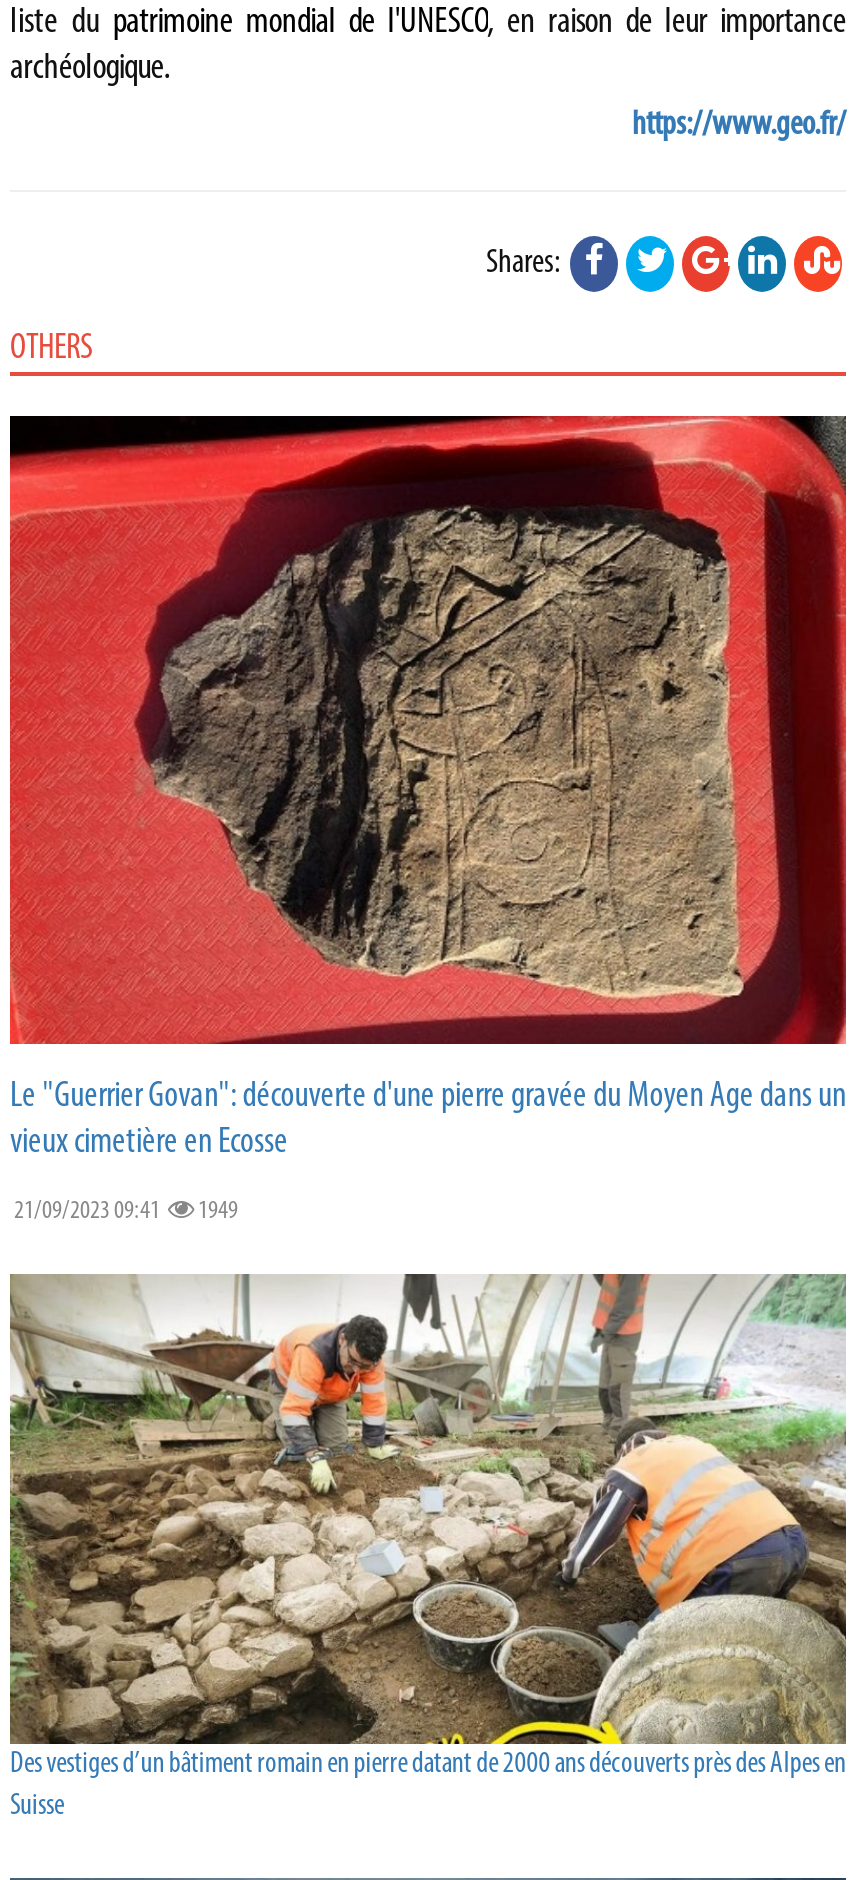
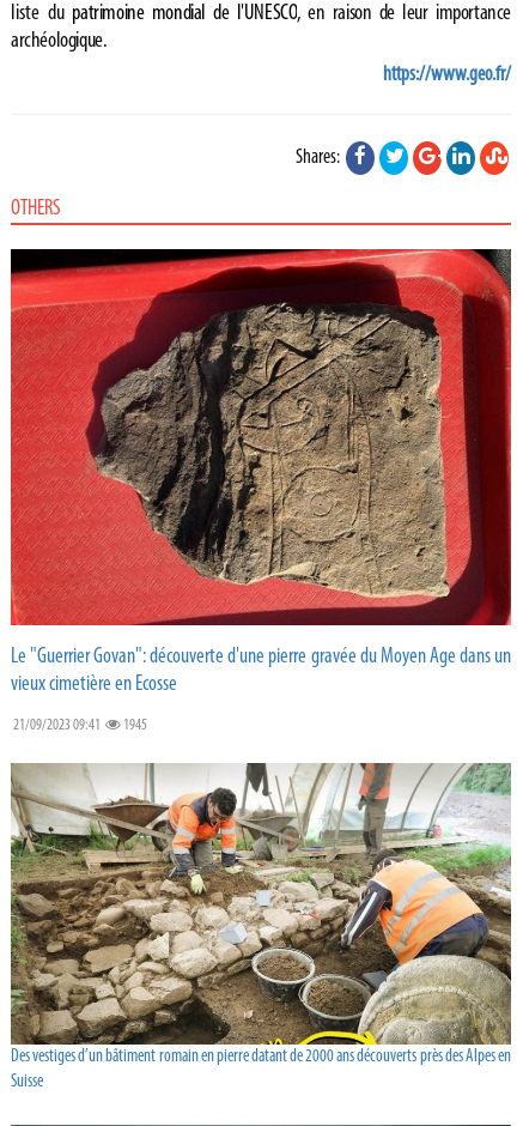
[14,1198,238,1224] 21/09/2023 09:41 1949 -> [13,717,147,733] 21/09/2023 09:41 1945

